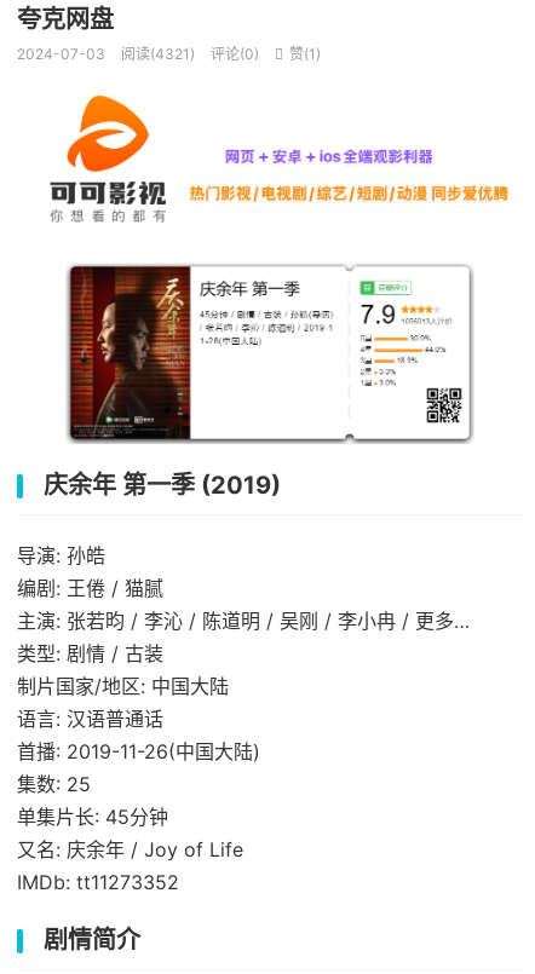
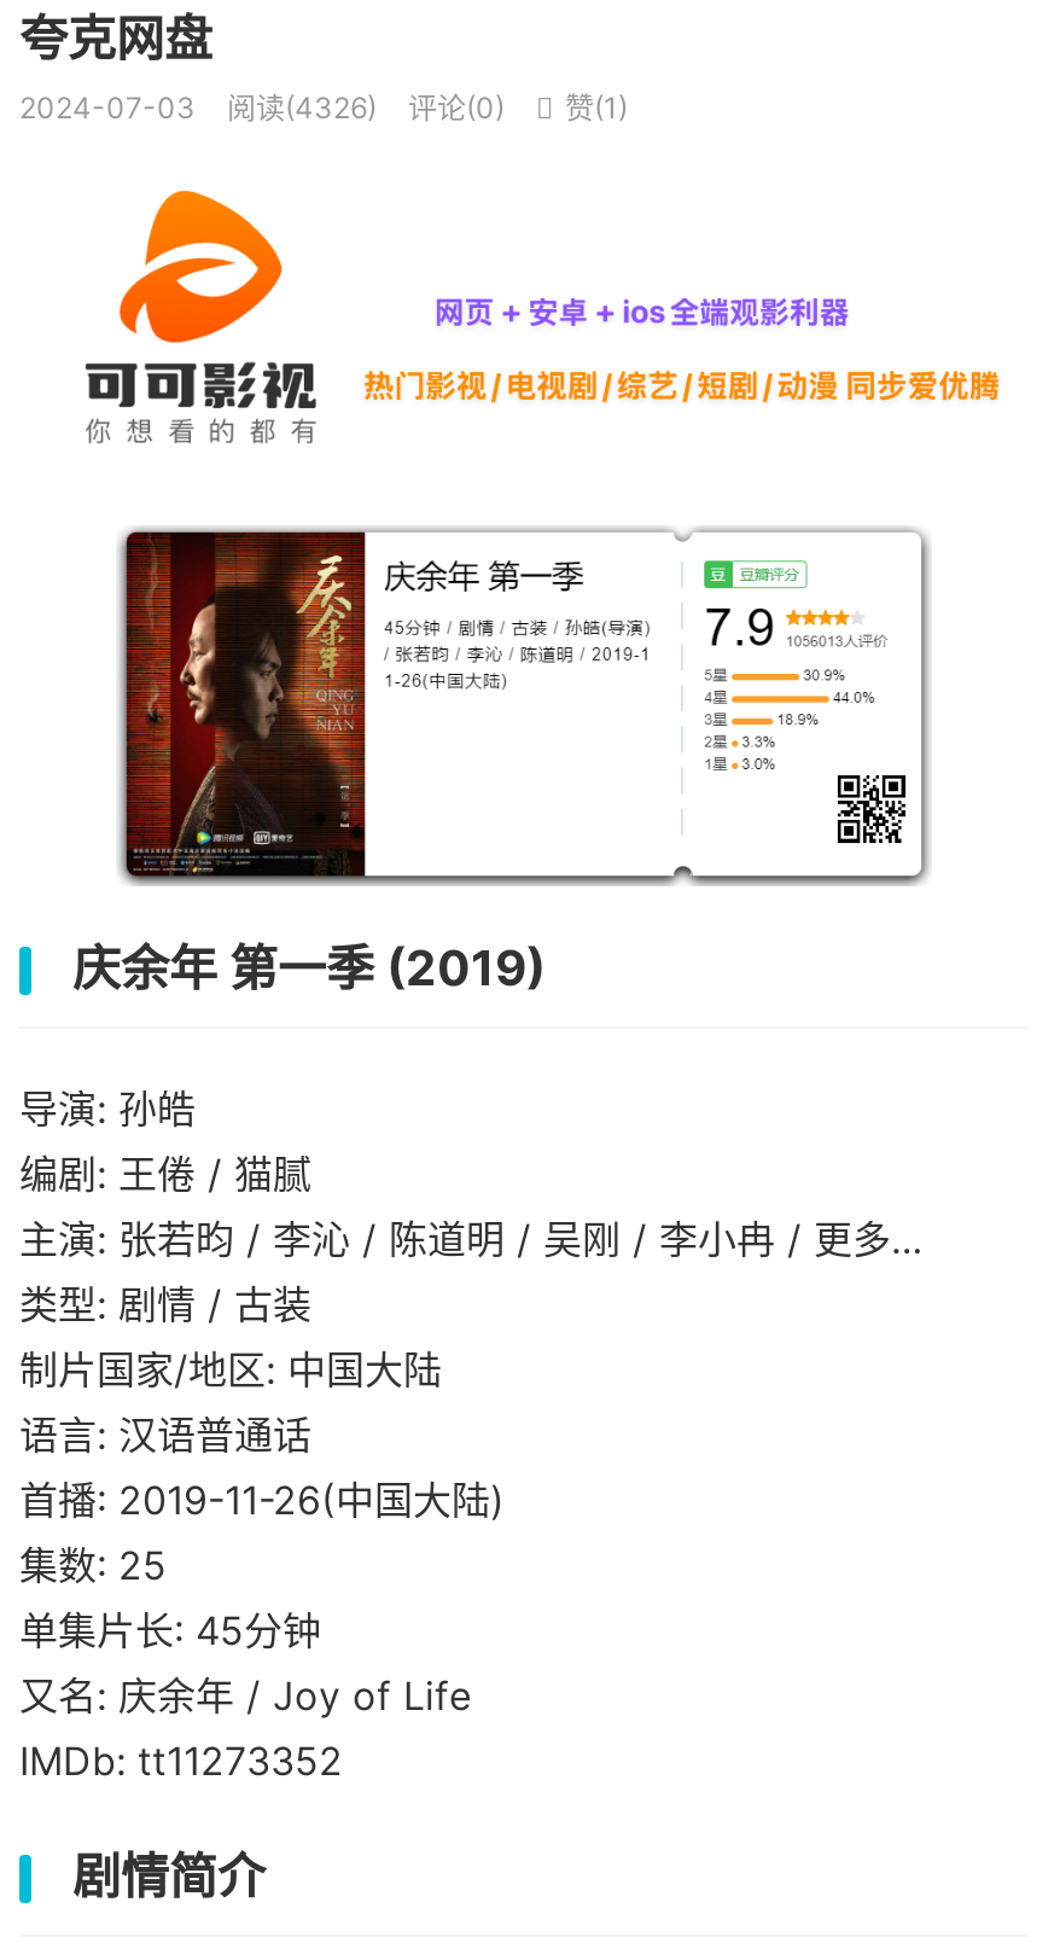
[121,45,195,63] 阅读(4321) -> [227,89,377,126] 阅读(4326)

